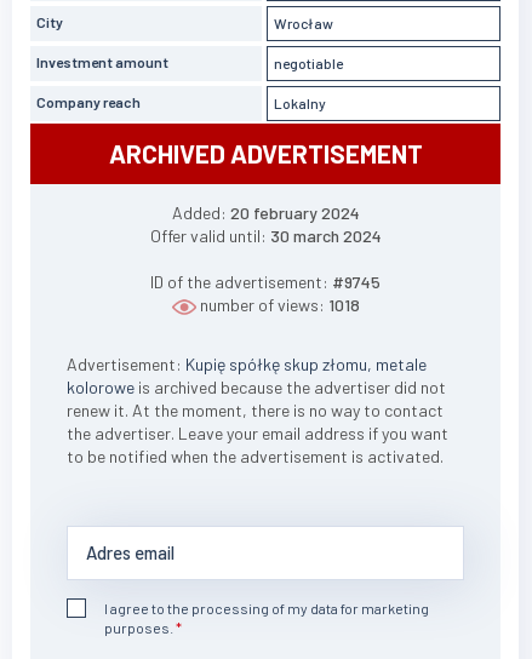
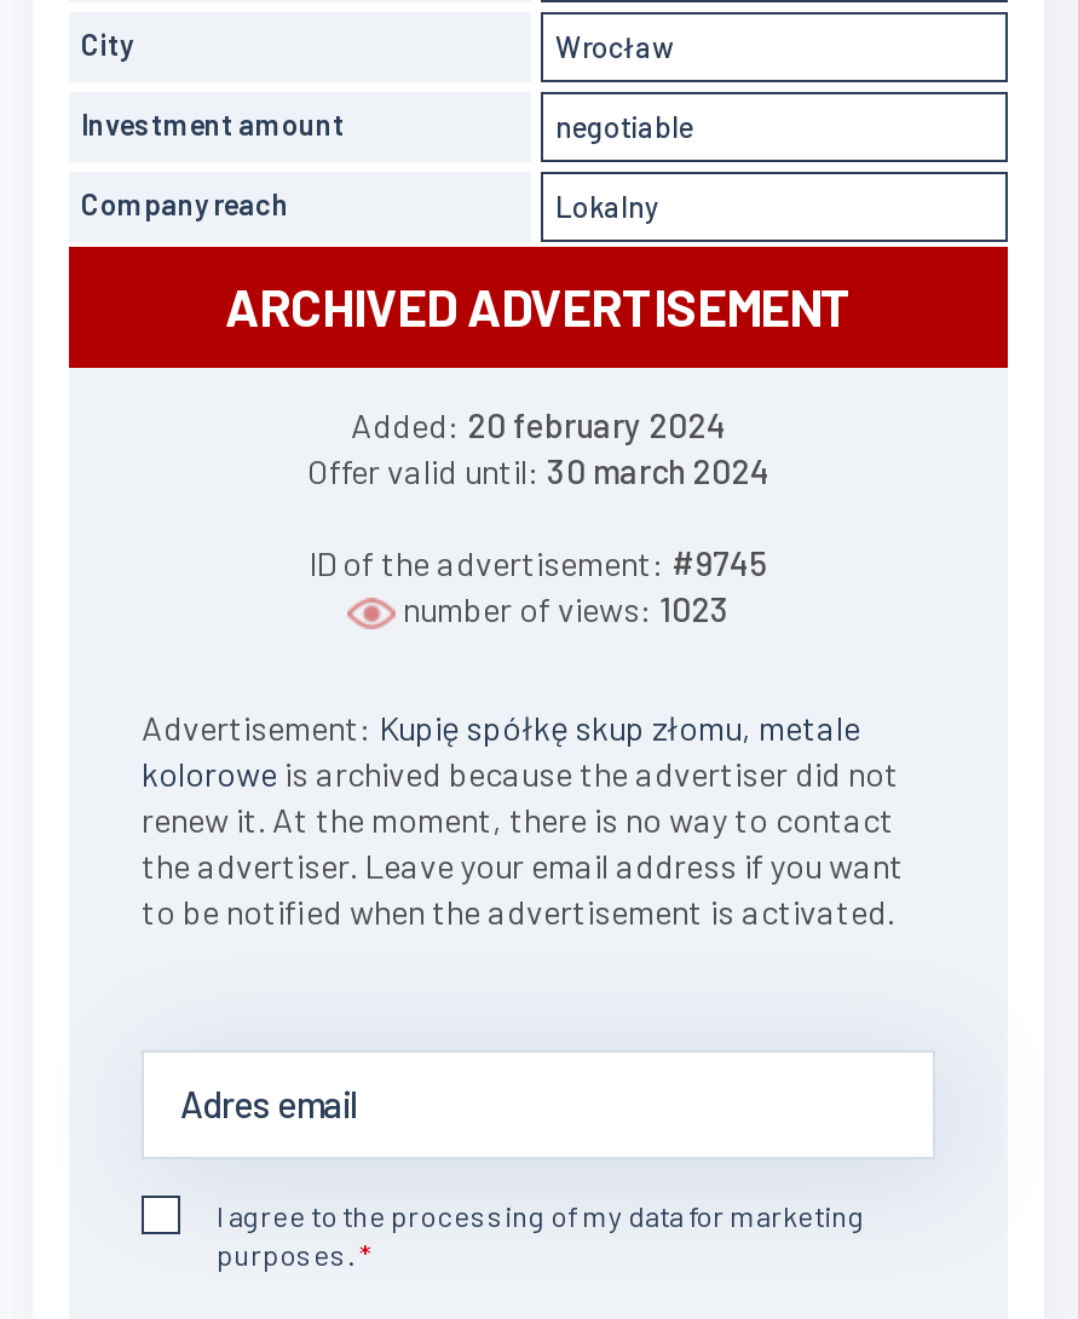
[196,294,359,315] number of views: 1018 -> [396,588,730,629] number of views: 1023

